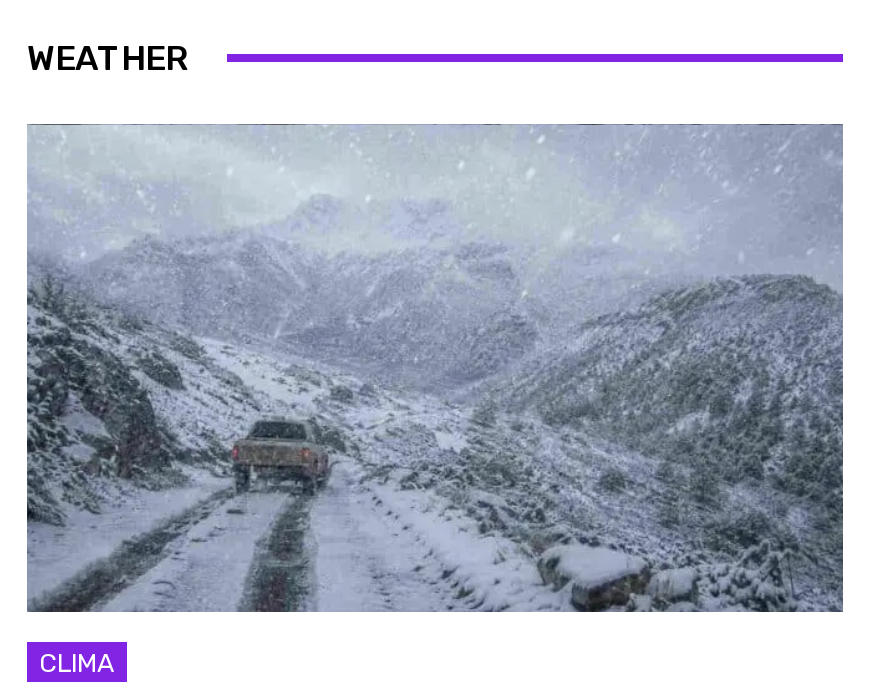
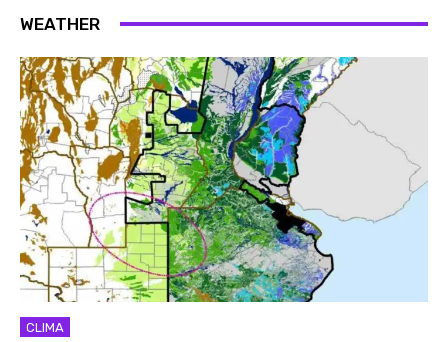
[25,122,845,614] [image] -> [19,56,428,303] [image]

